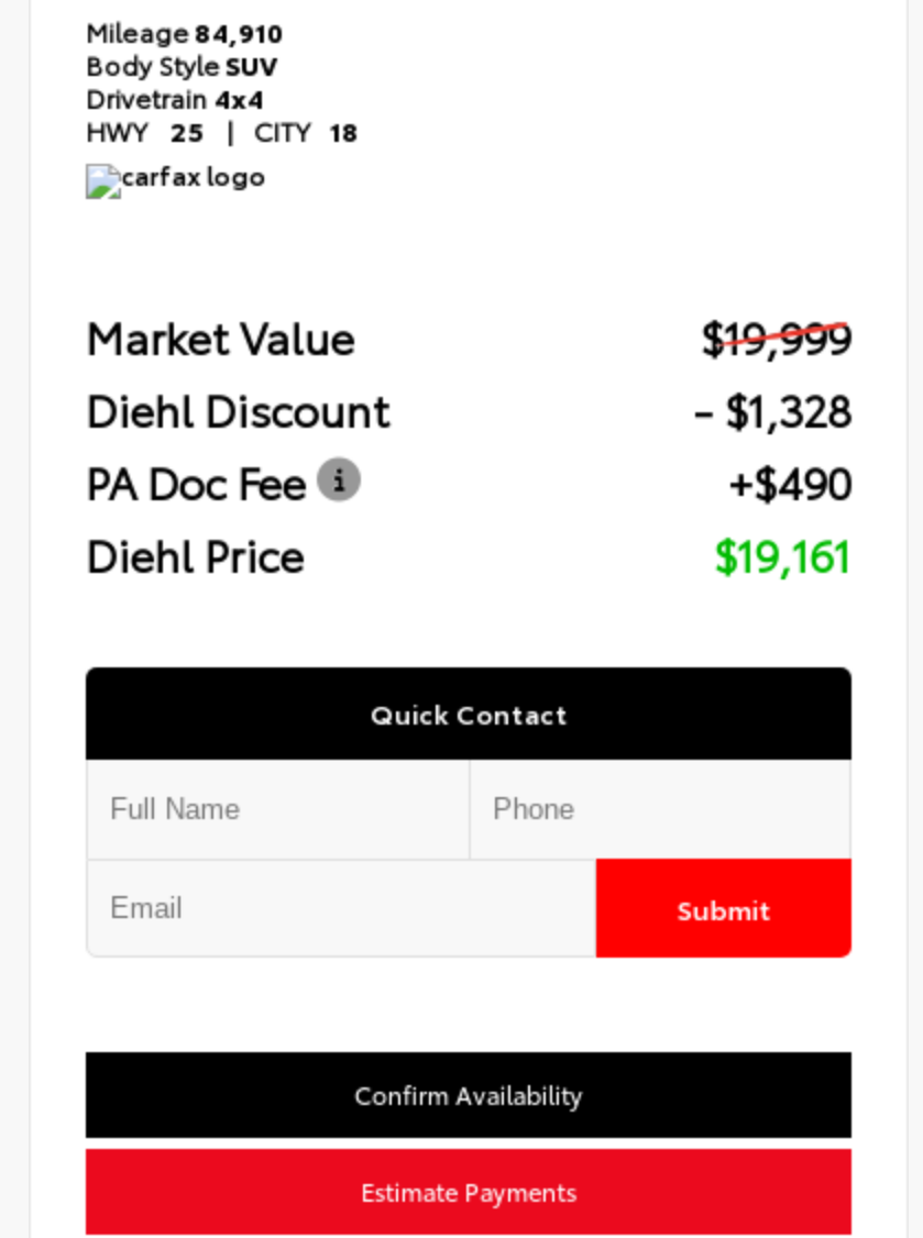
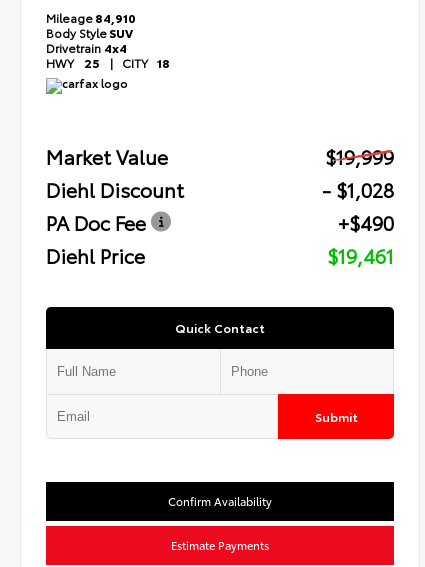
[693,375,851,436] - $1,328 -> [322,174,394,202] - $1,028
[713,520,851,582] $19,161 -> [327,240,394,268] $19,461

